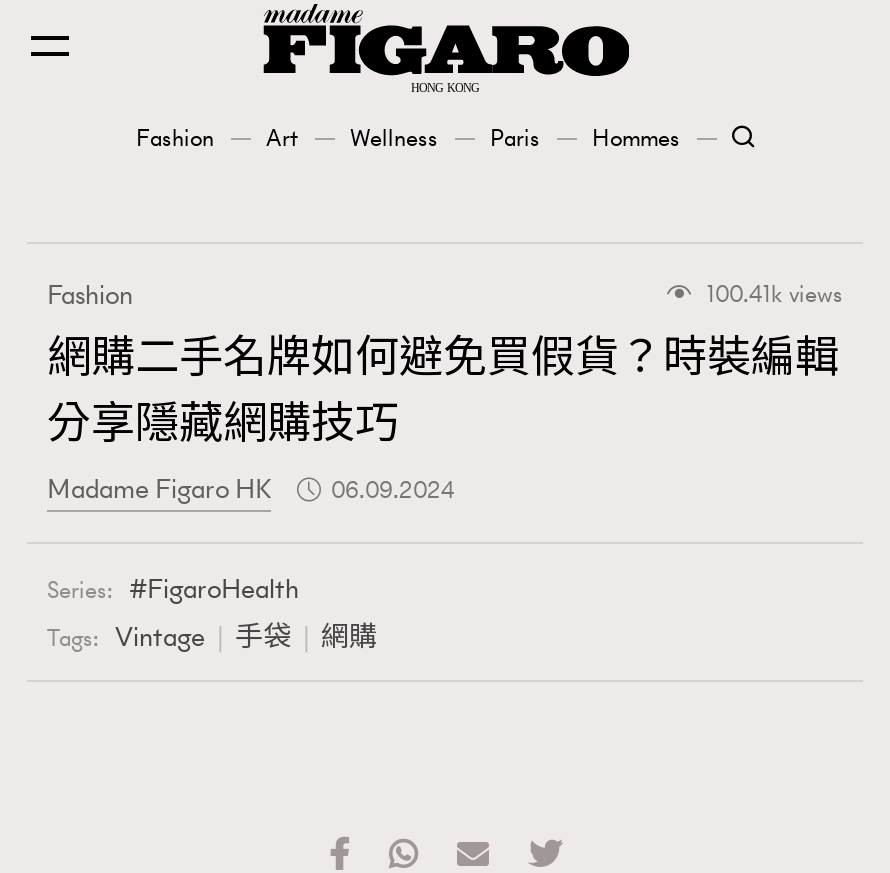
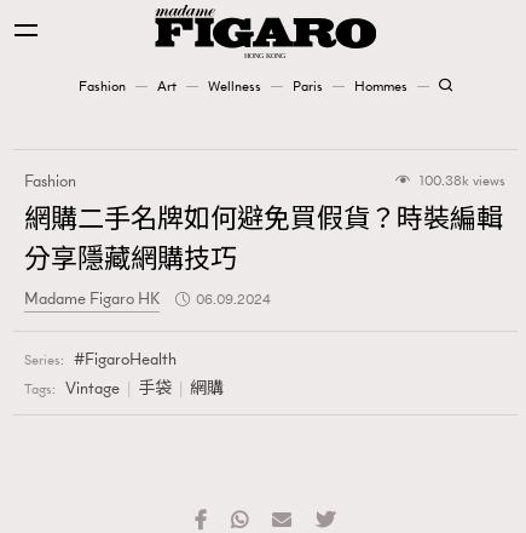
[701,278,843,310] 100.41k views -> [416,171,505,190] 100.38k views

